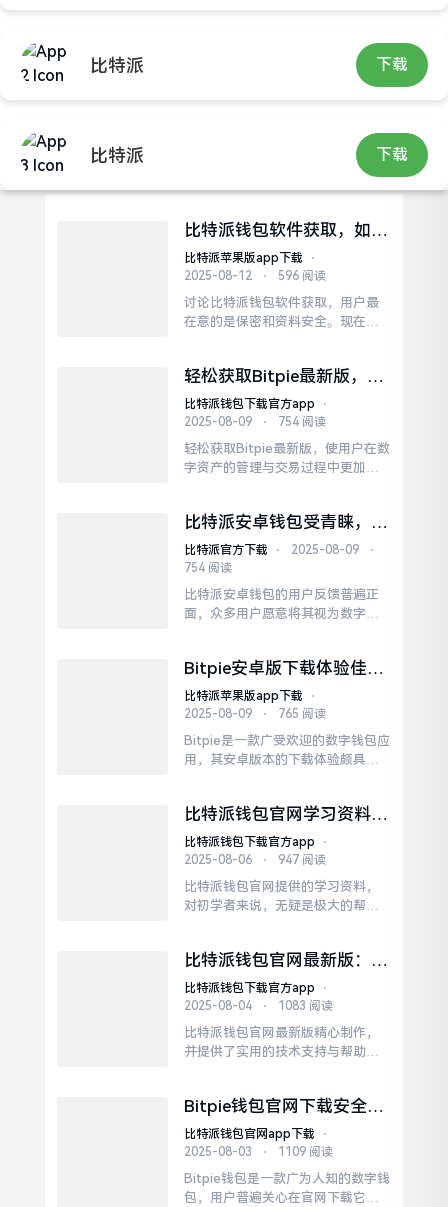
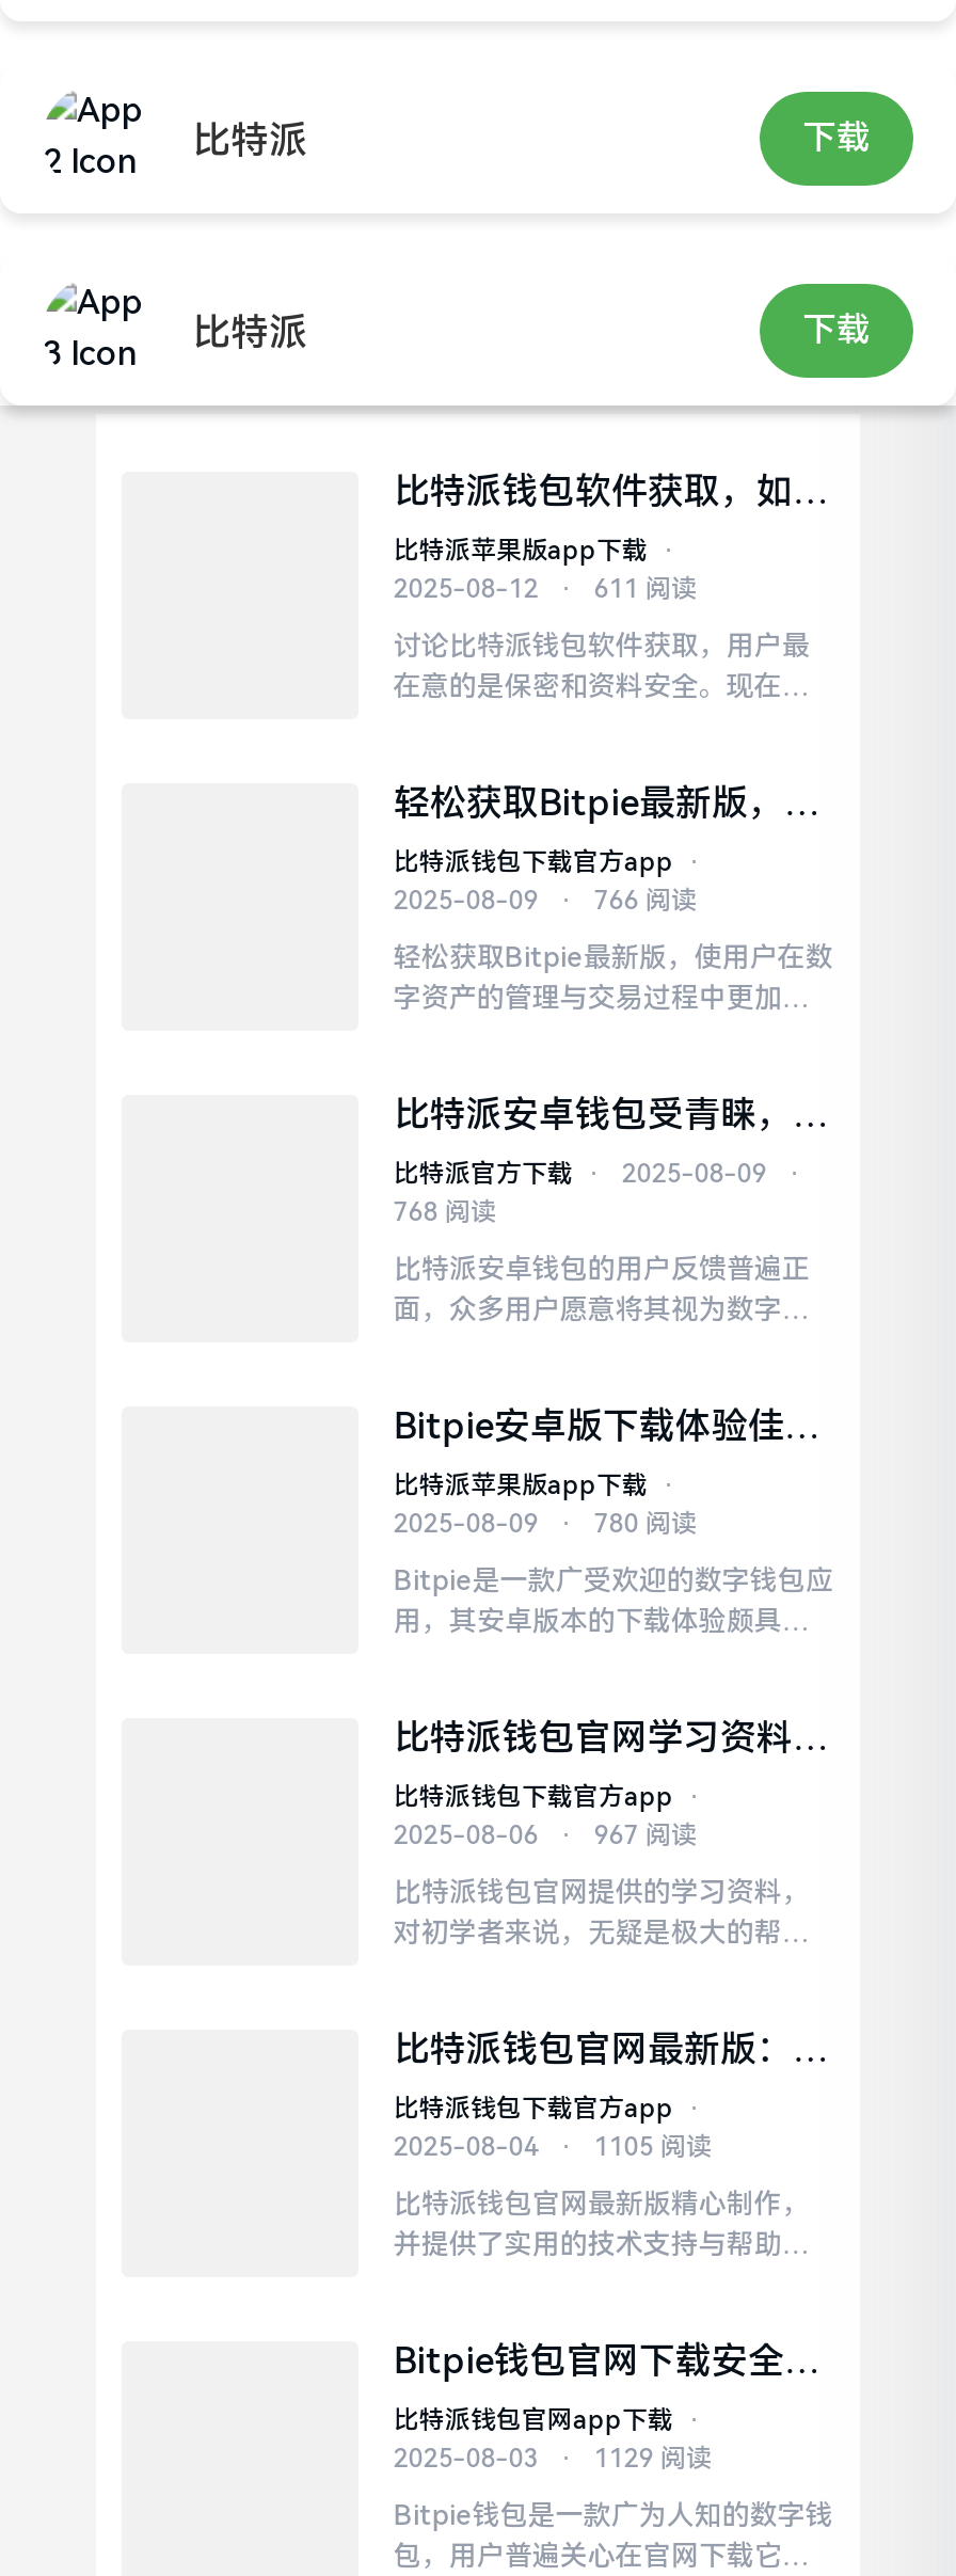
[278,269,326,283] 596 阅读 -> [594,574,697,604] 611 阅读
[278,415,326,429] 754 阅读 -> [594,886,697,916] 766 阅读
[184,561,232,575] 754 阅读 -> [393,1197,496,1227] 768 阅读
[278,707,326,721] 765 阅读 -> [594,1509,697,1539] 780 阅读
[278,853,326,867] 947 阅读 -> [594,1820,697,1850] 967 阅读
[278,999,333,1013] 1083 阅读 -> [594,2132,711,2162] 1105 阅读
[278,1145,333,1159] 1109 阅读 -> [594,2444,711,2474] 1129 阅读

